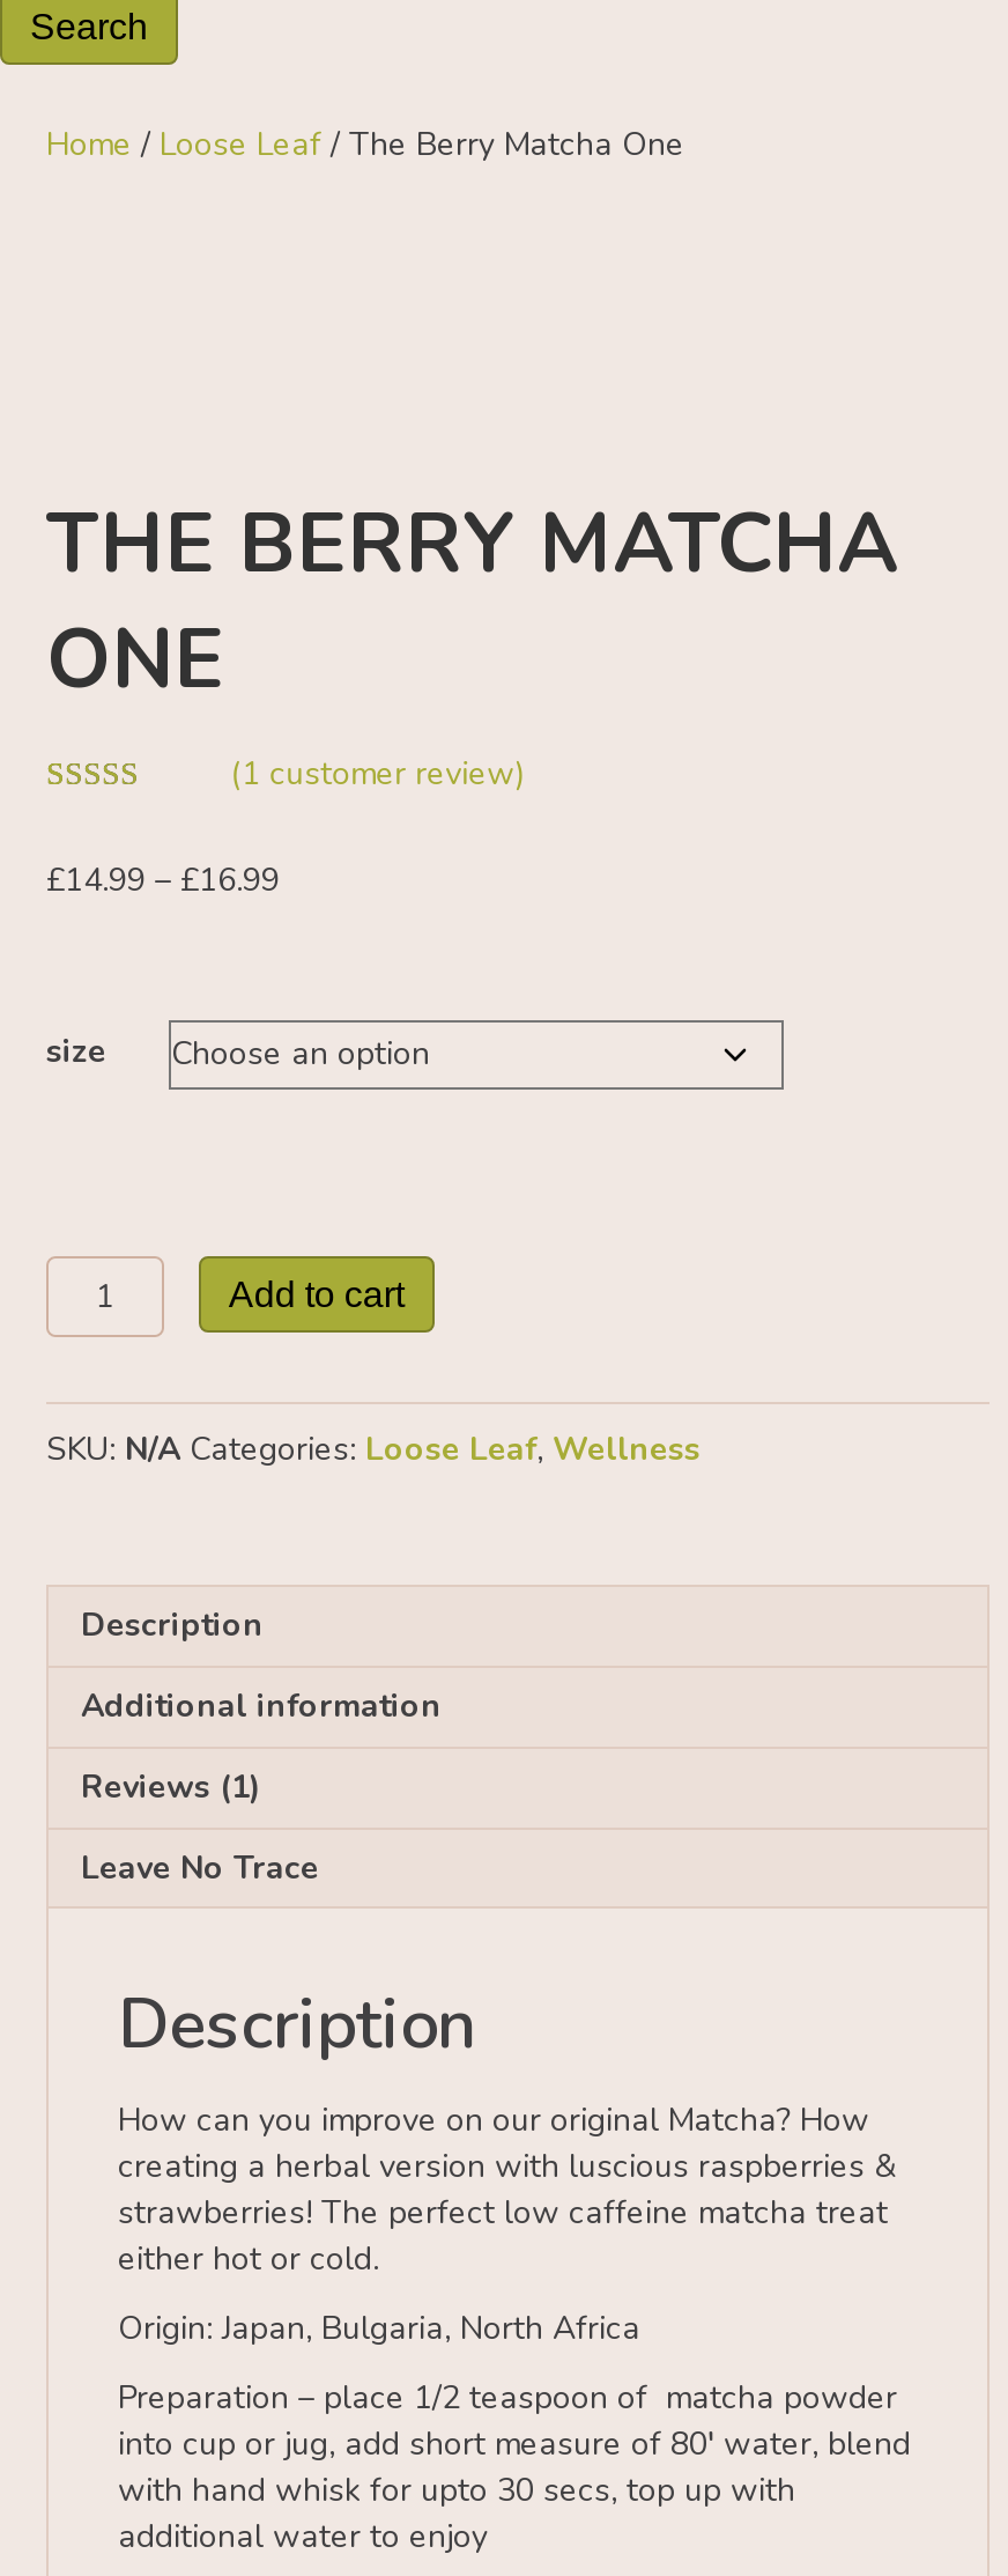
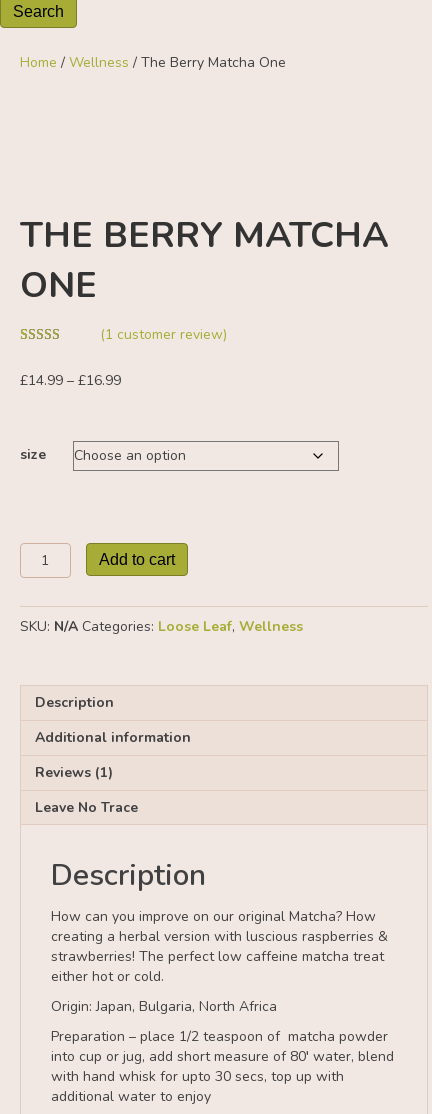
[46,122,684,166] Home / Loose Leaf / The Berry Matcha One -> [20,53,286,72] Home / Wellness / The Berry Matcha One

